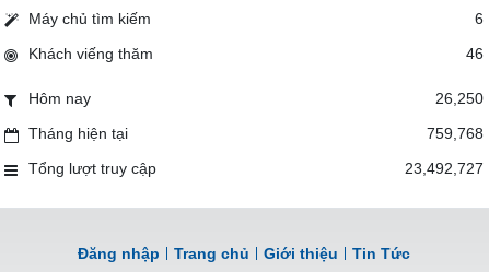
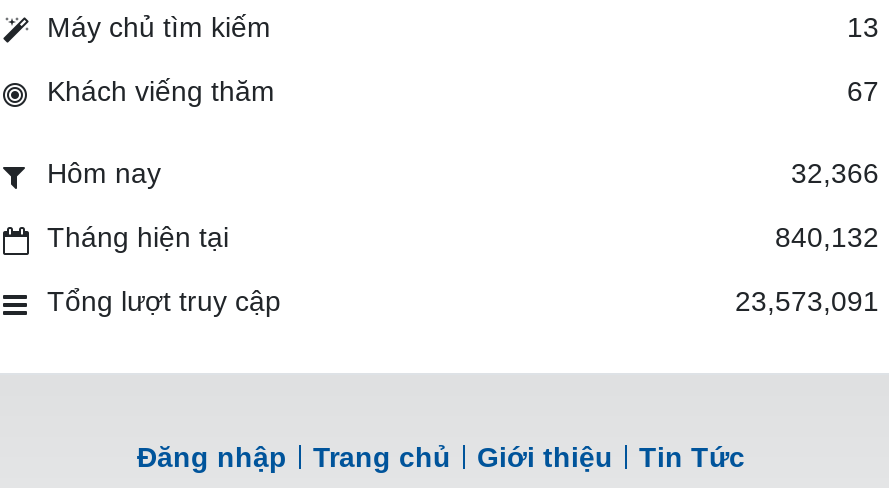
[475,10,484,27] 6 -> [847,11,879,43] 13
[466,45,484,62] 46 -> [847,75,879,107] 67
[435,89,484,107] 26,250 -> [791,157,879,189] 32,366
[427,124,484,142] 759,768 -> [775,221,879,253] 840,132
[405,159,484,177] 23,492,727 -> [735,285,879,317] 23,573,091

